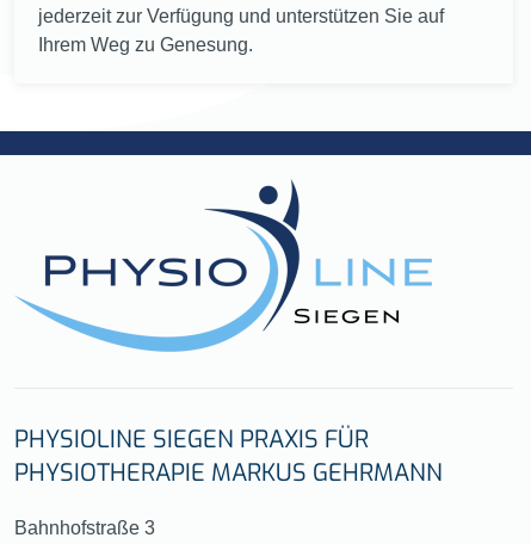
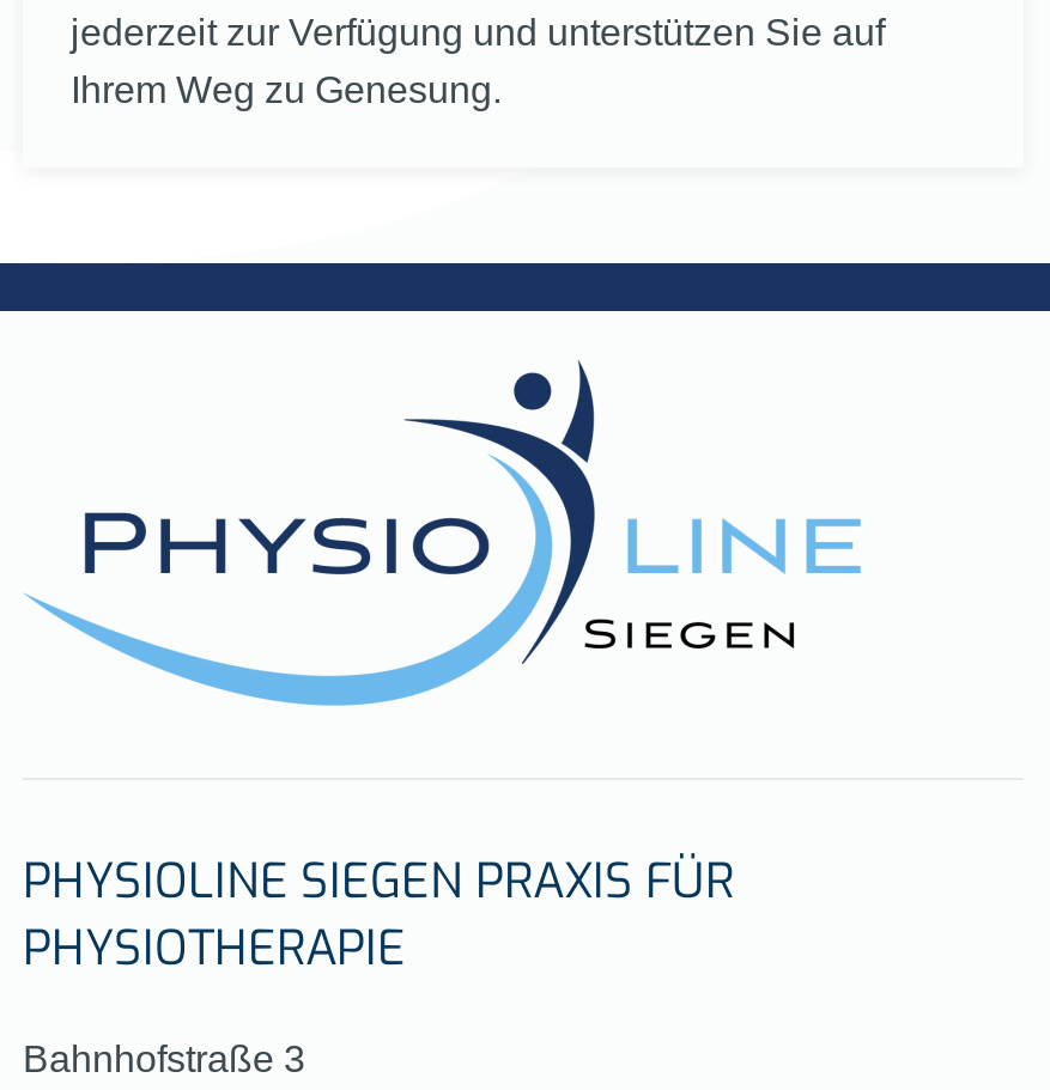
[14,457,443,489] PHYSIOTHERAPIE MARKUS GEHRMANN -> [23,917,406,982] PHYSIOTHERAPIE

